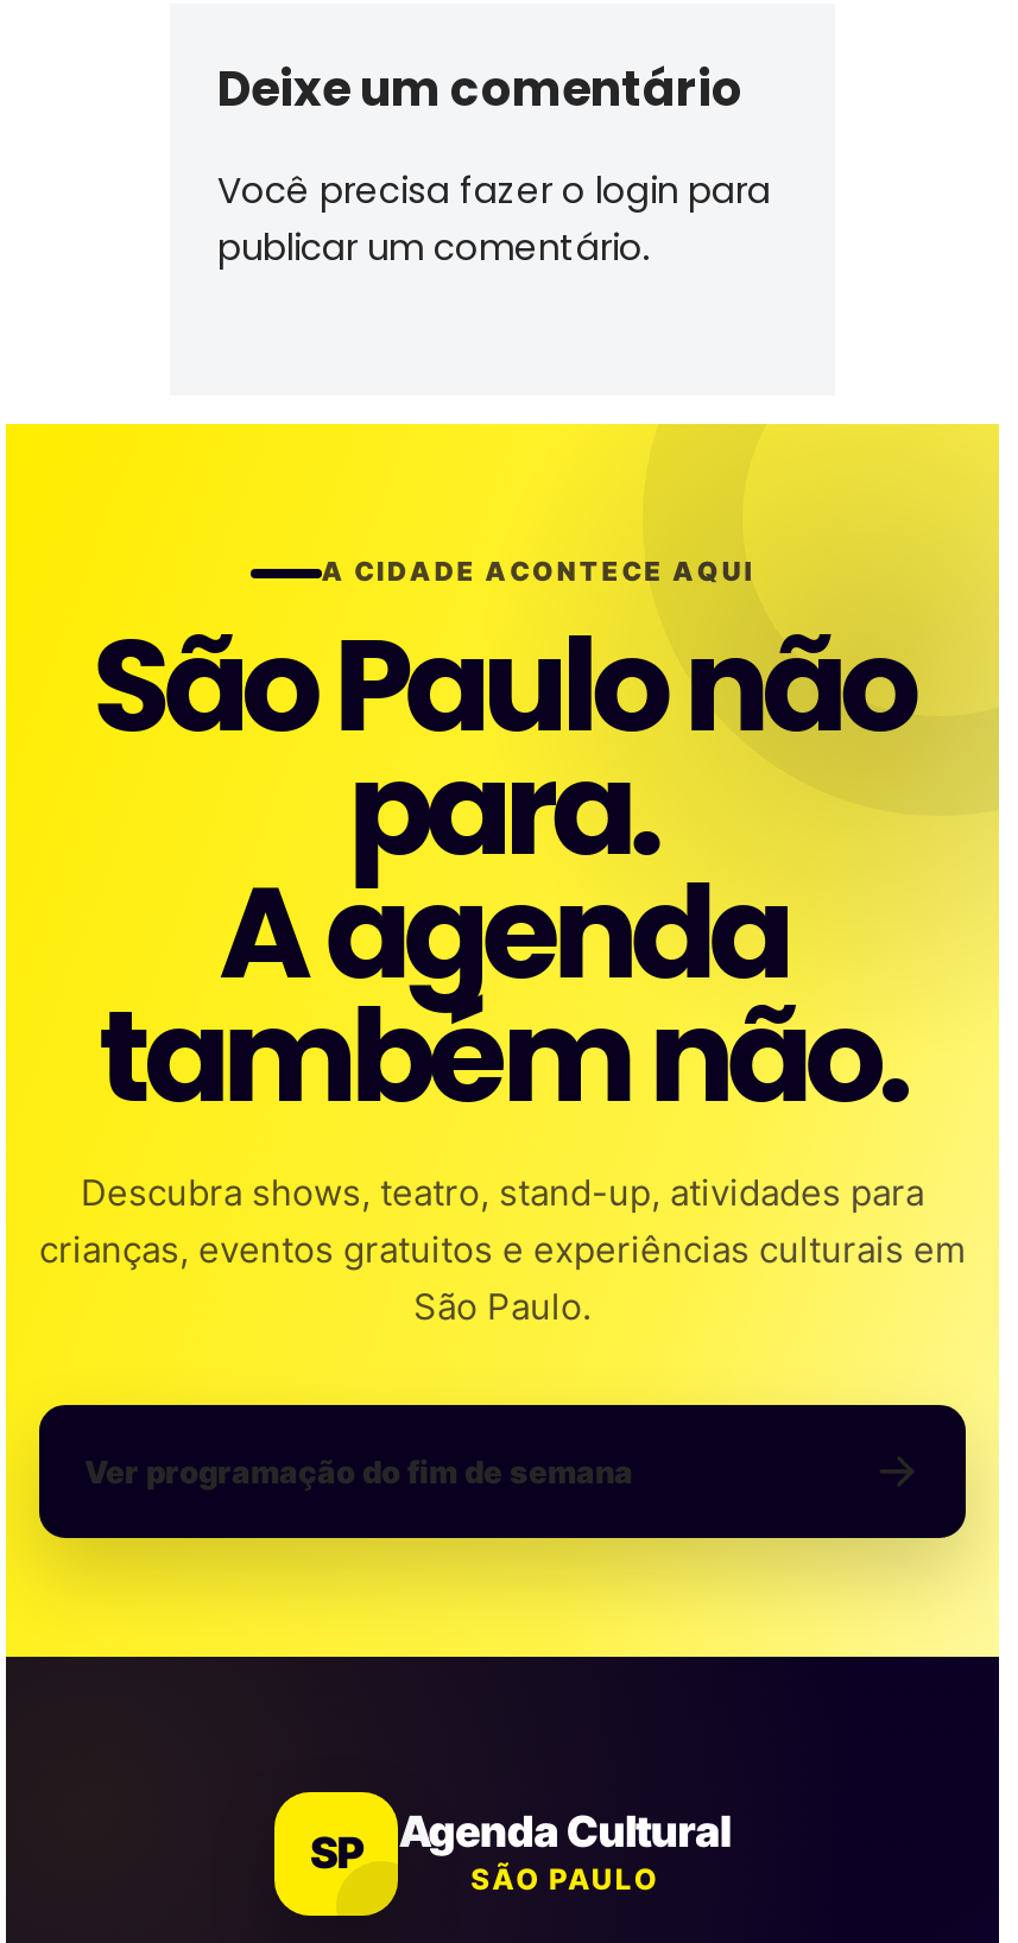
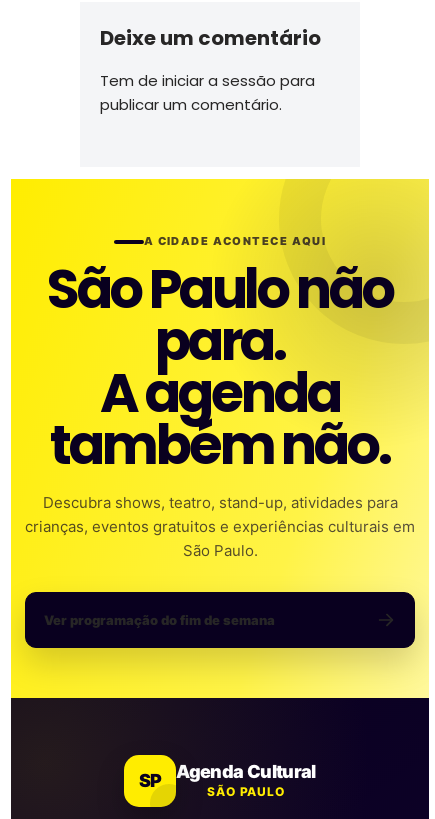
[217,165,771,215] Você precisa fazer o login para -> [100,70,315,91] Tem de iniciar a sessão para

